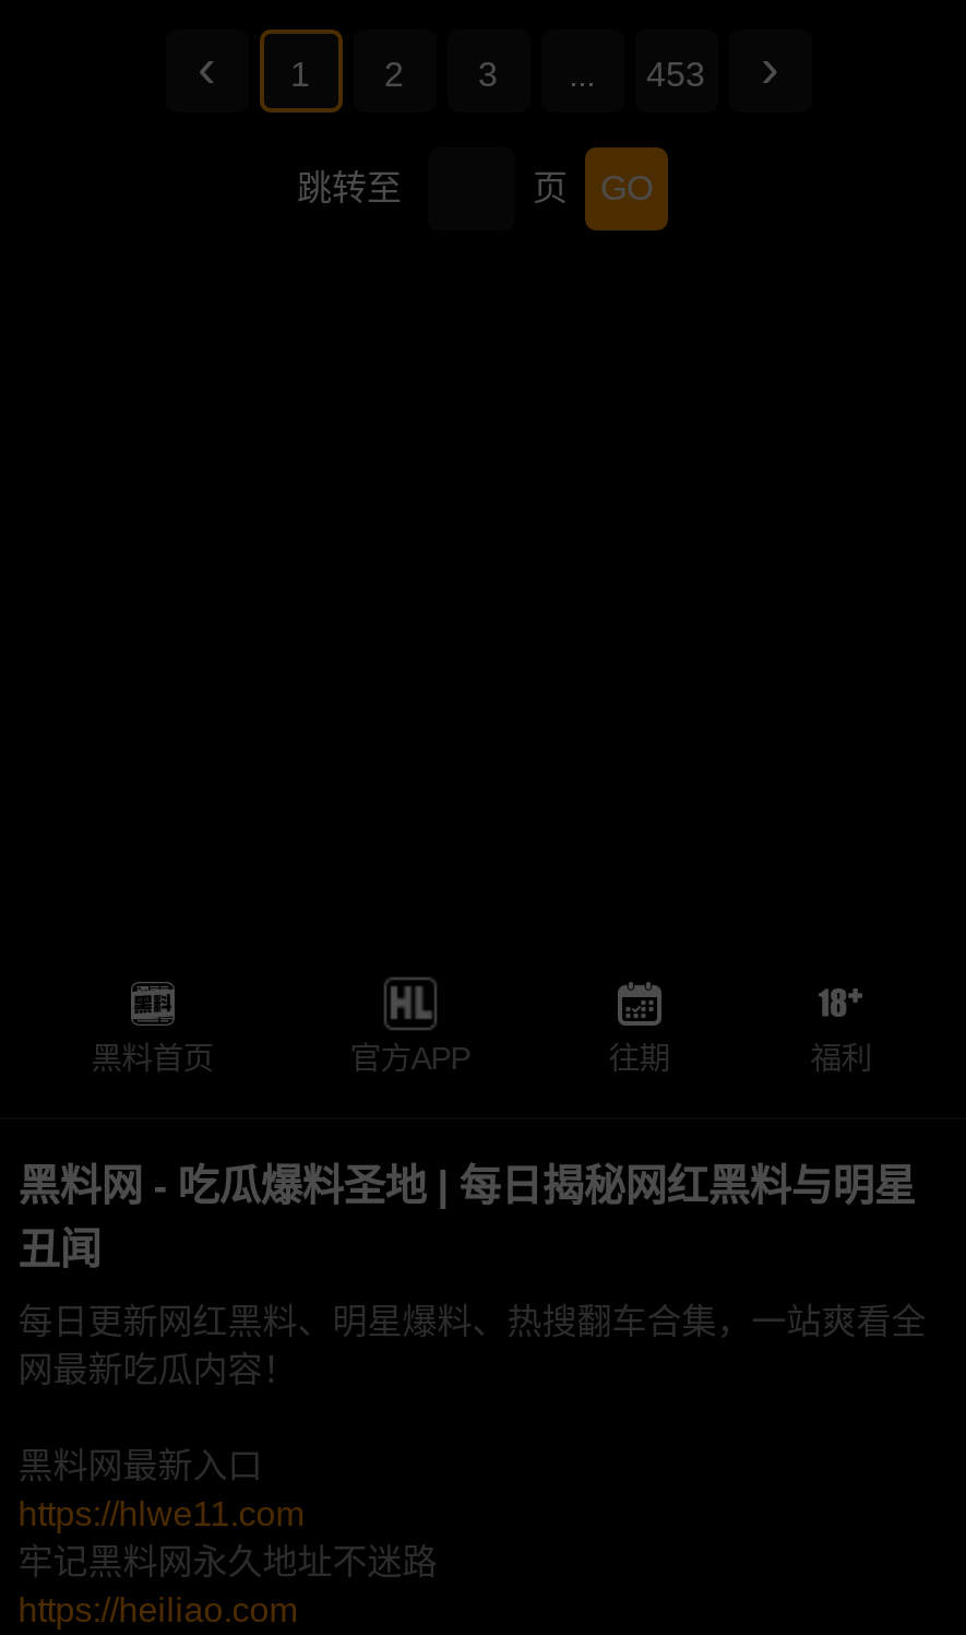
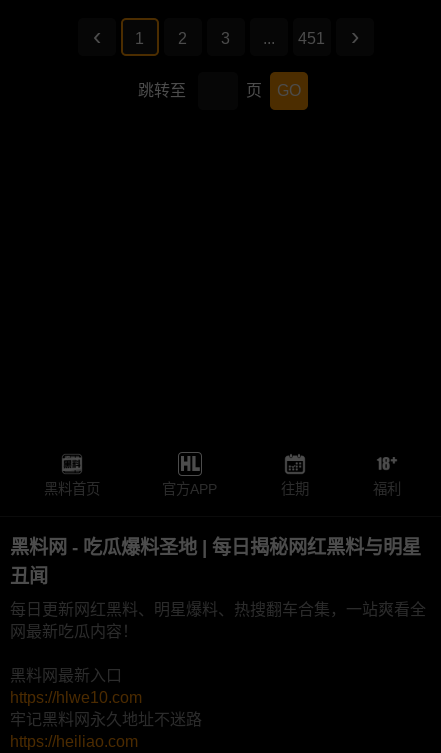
[646,56,705,93] 453 -> [298,30,325,47] 451
[18,1496,304,1533] https://hlwe11.com -> [10,689,142,706] https://hlwe10.com

